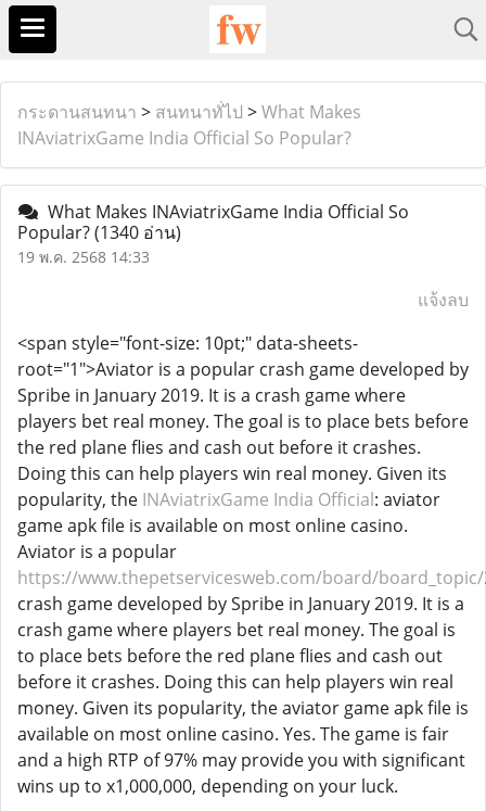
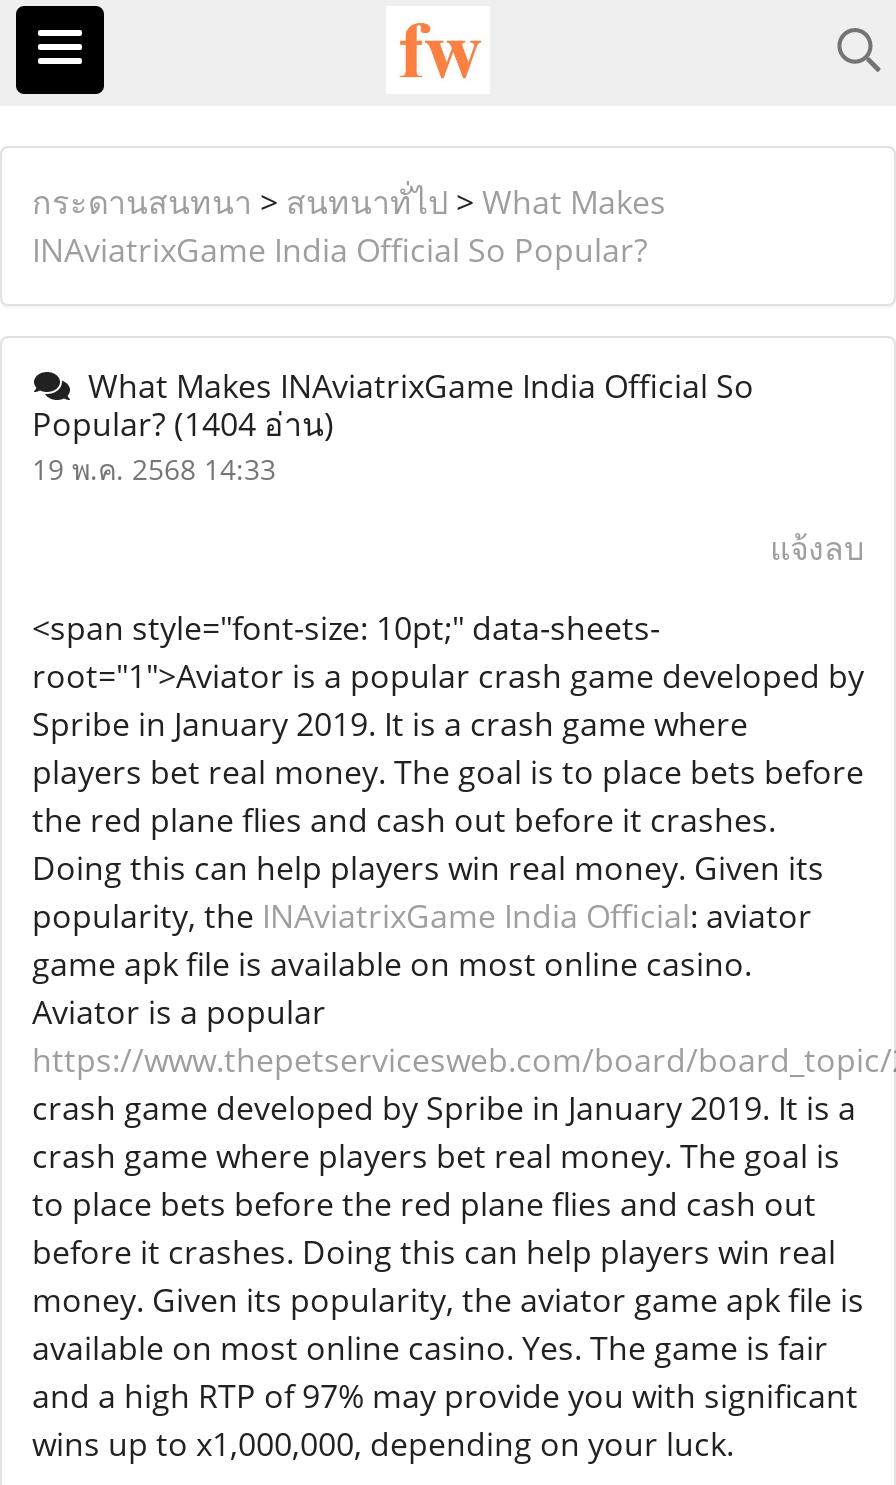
[17,220,181,244] Popular? (1340 อ่าน) -> [32,402,334,446] Popular? (1404 อ่าน)

